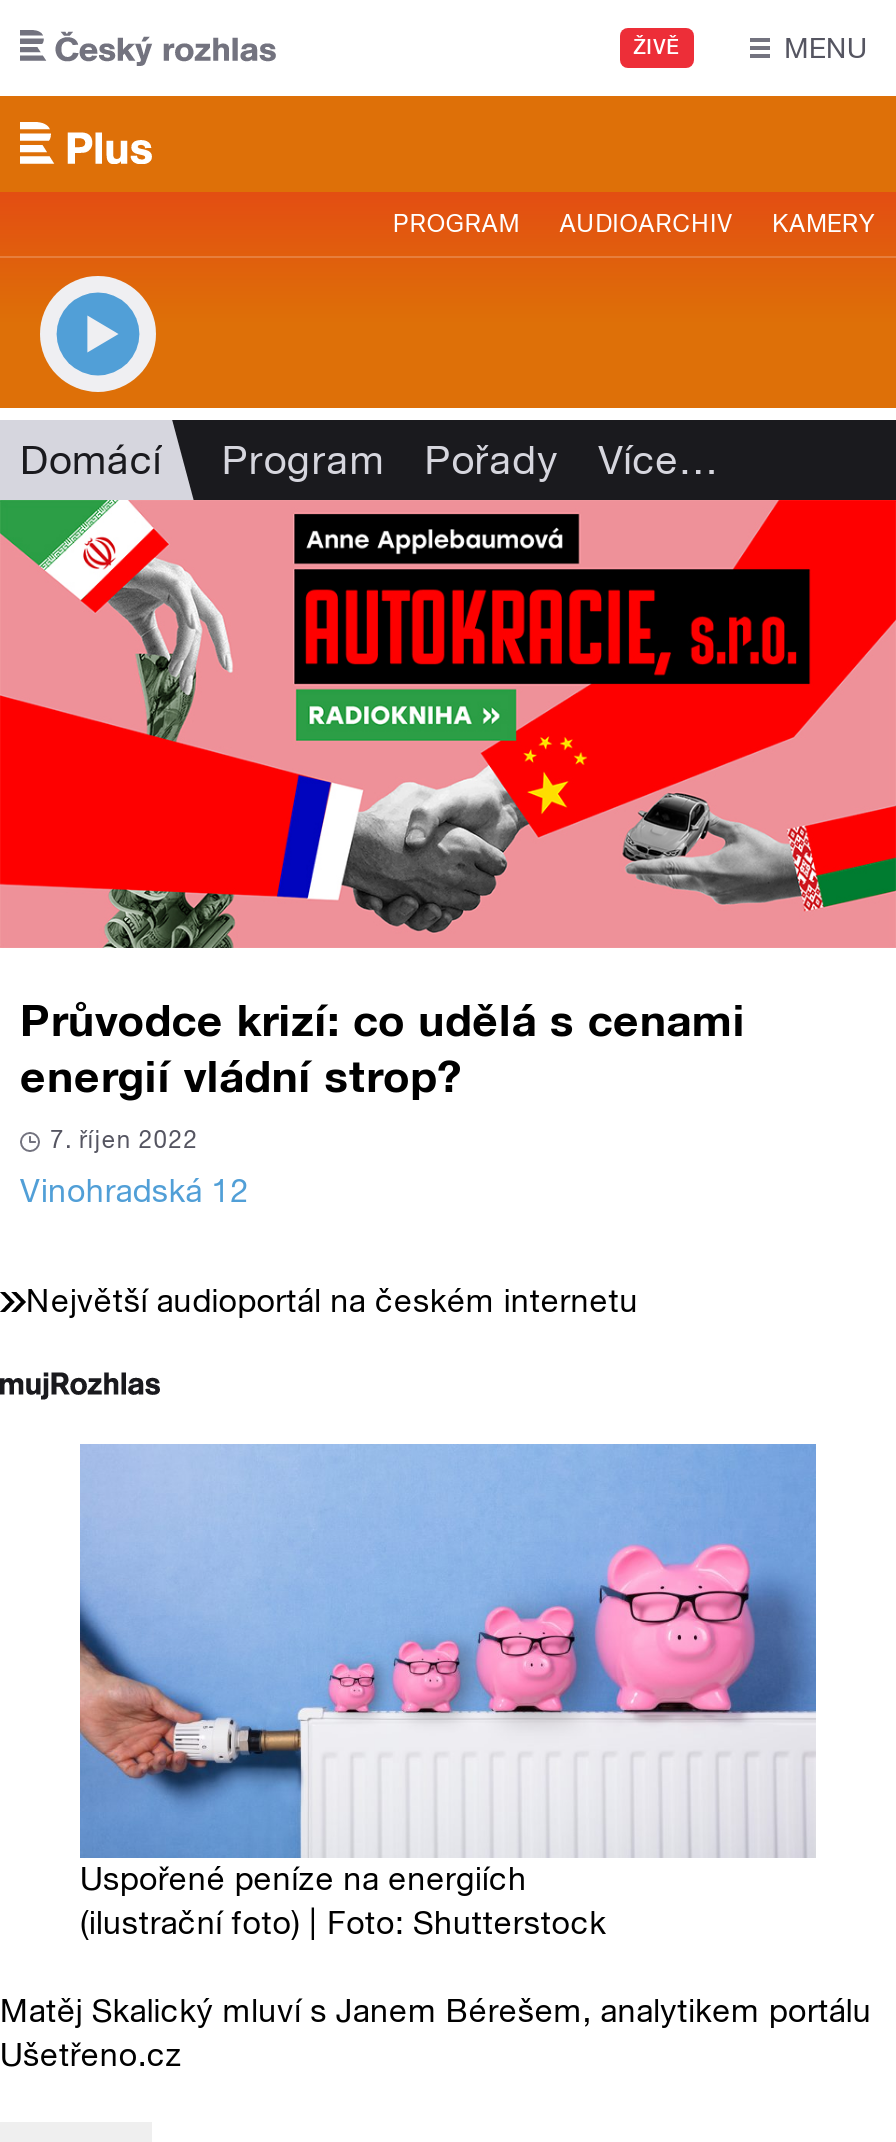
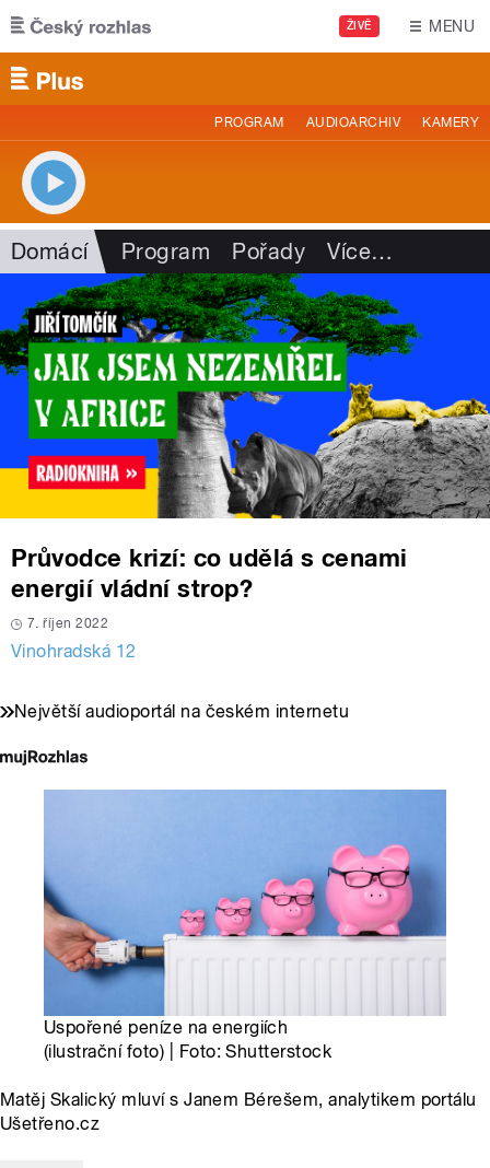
[6,498,890,950] [image] -> [3,272,487,519] [image]

